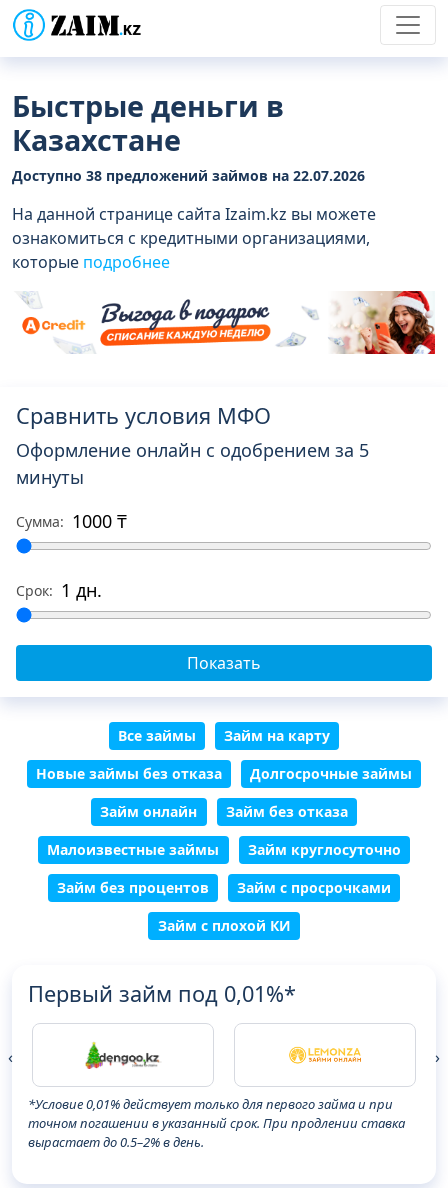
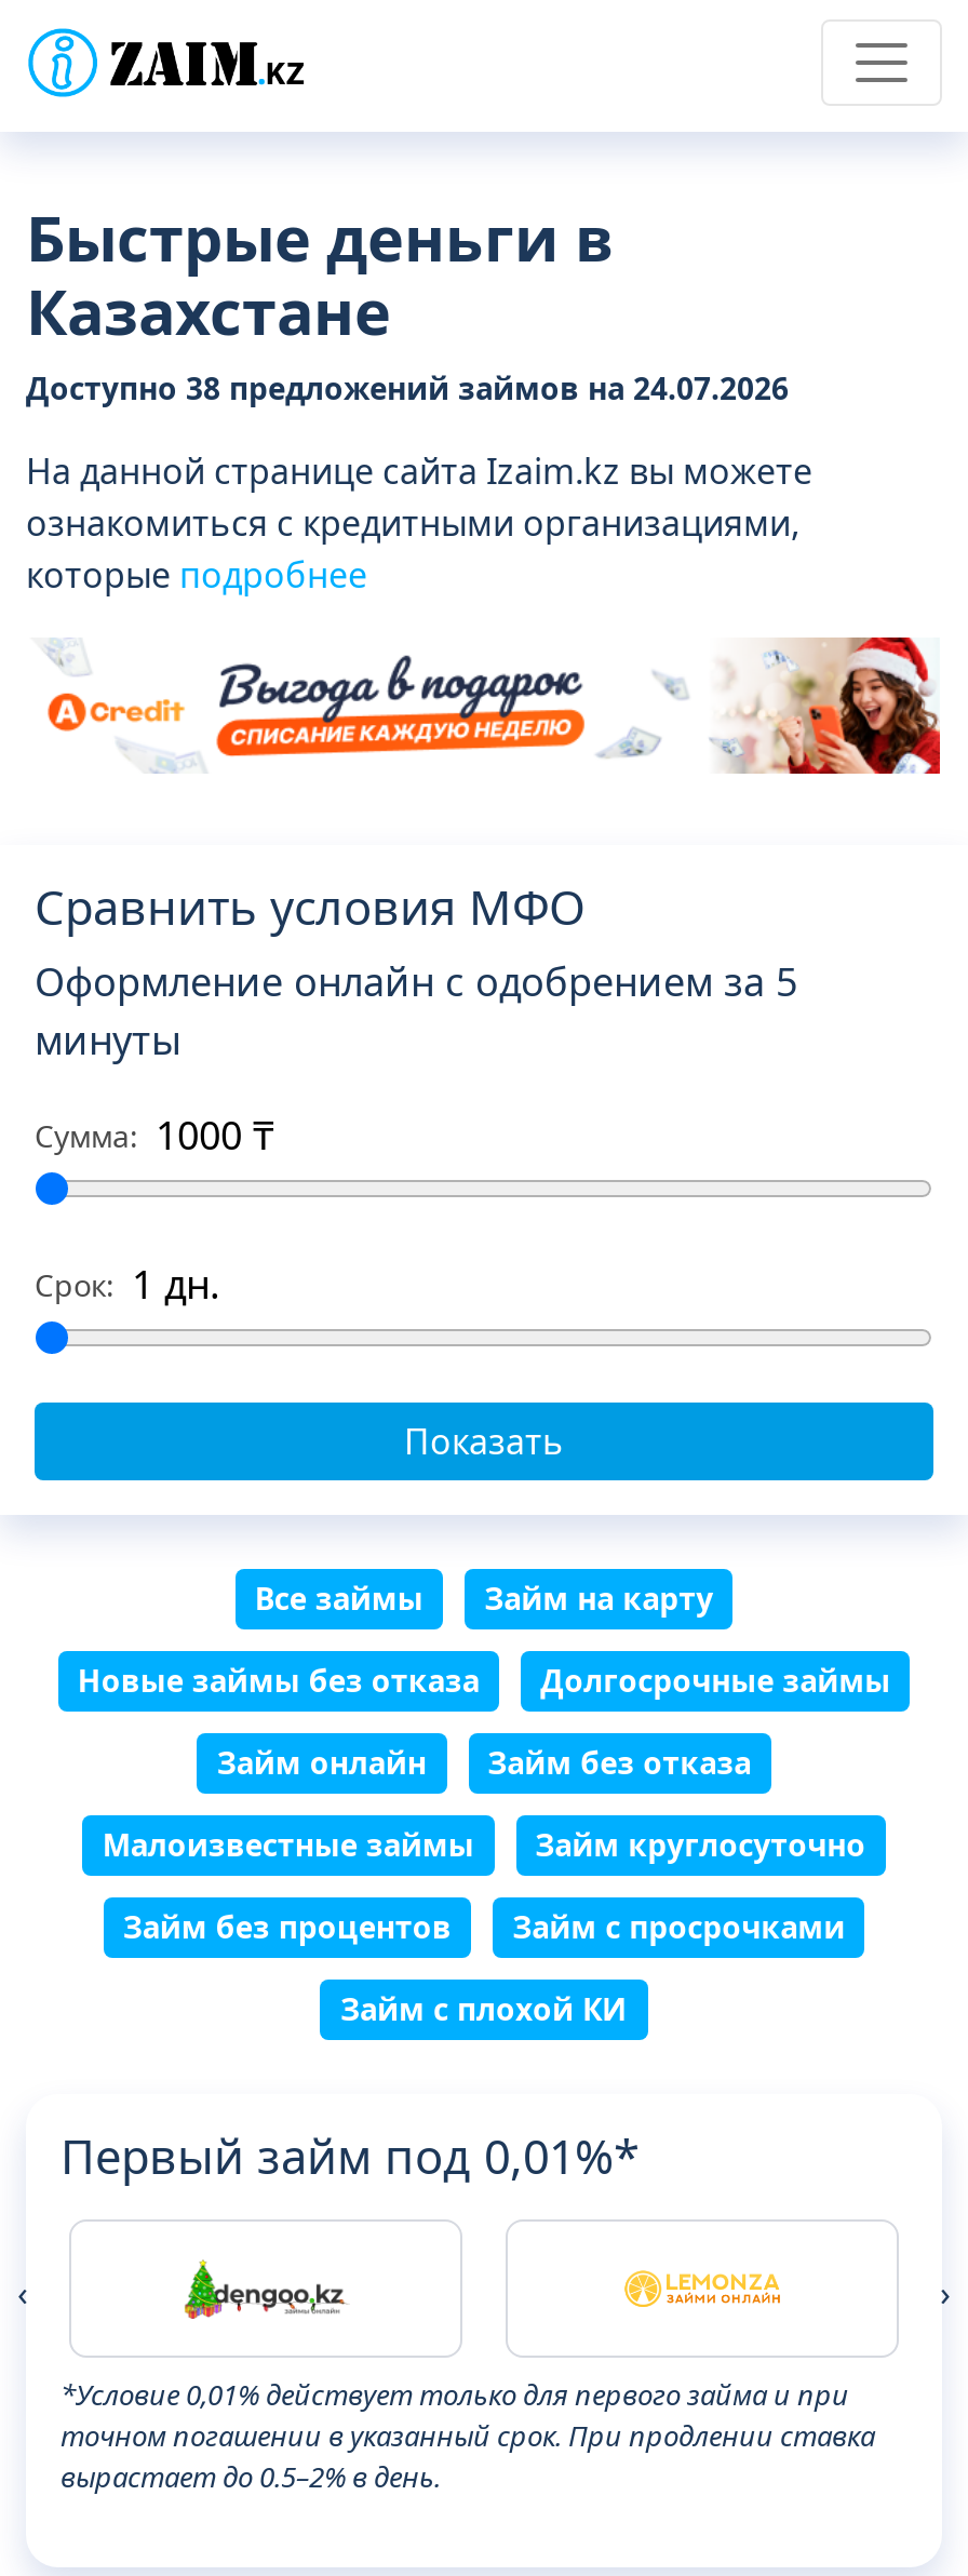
[12,166,365,185] Доступно 38 предложений займов на 22.07.2026 -> [26,367,789,408] Доступно 38 предложений займов на 24.07.2026

